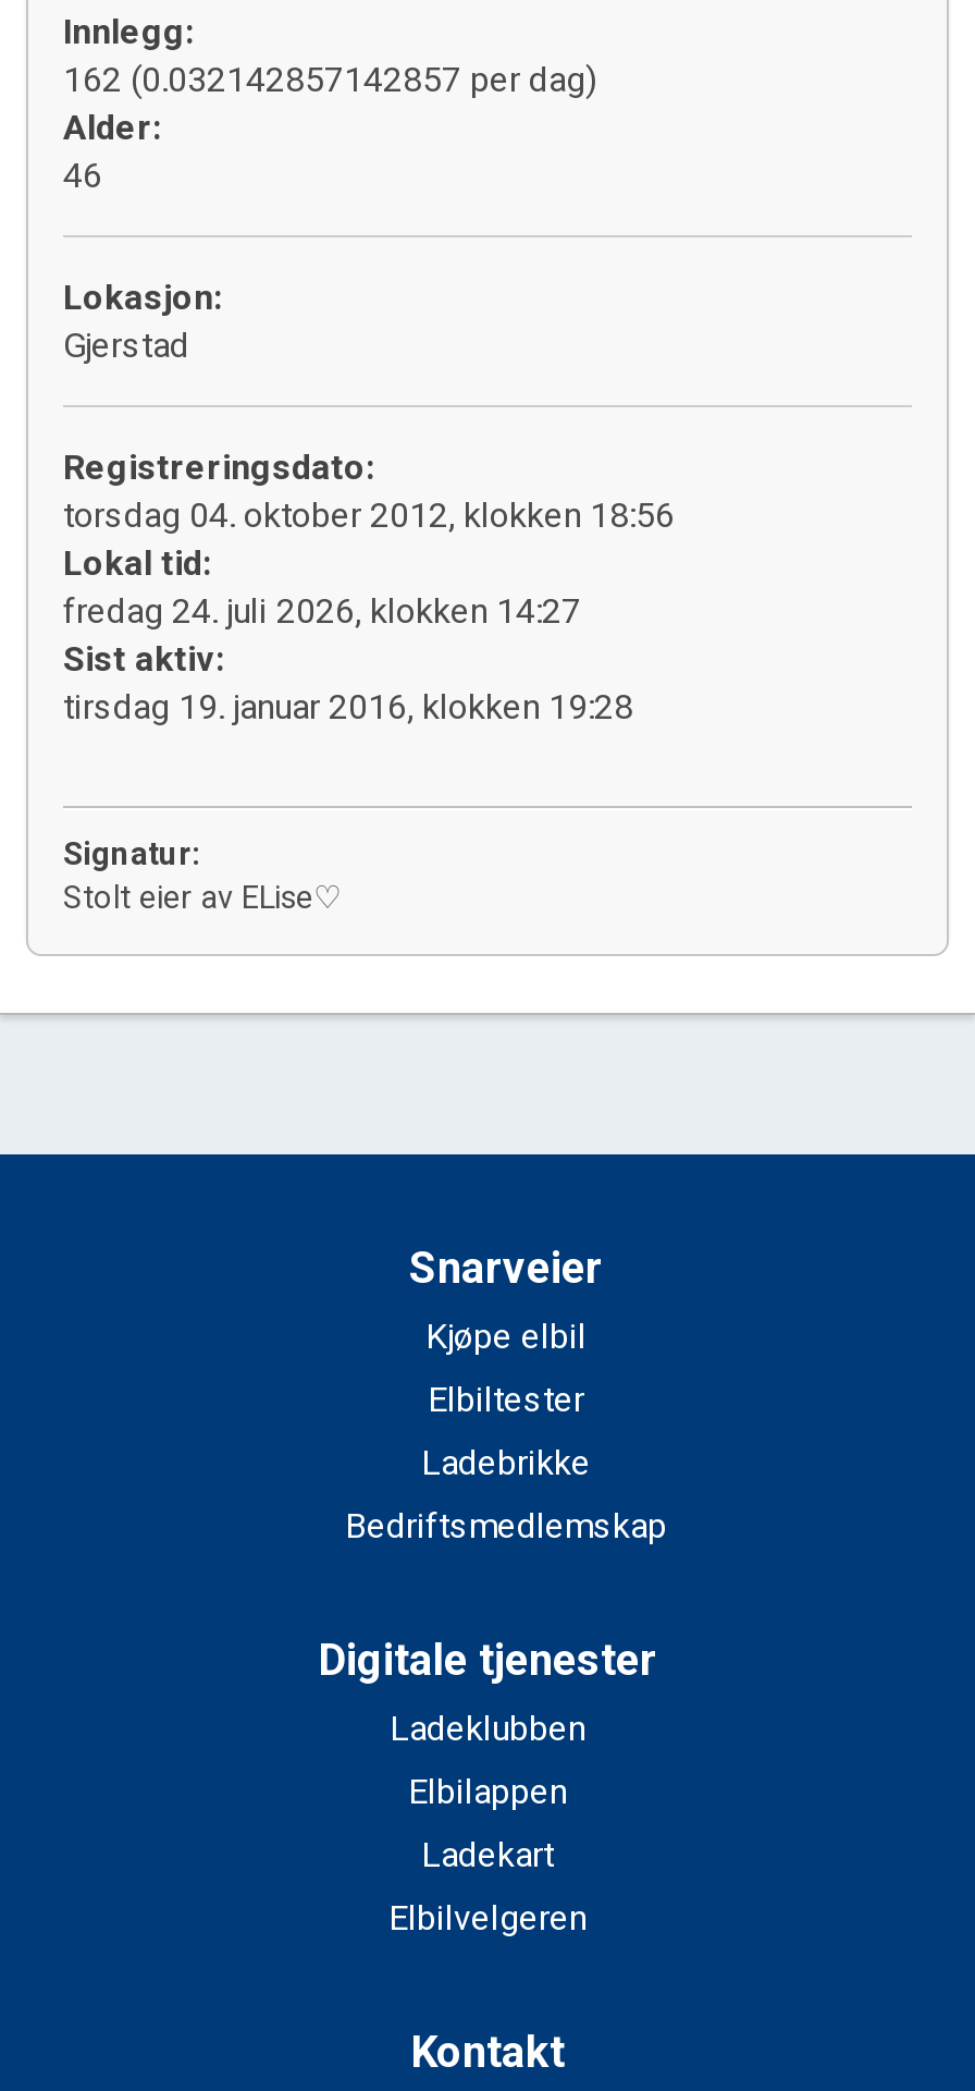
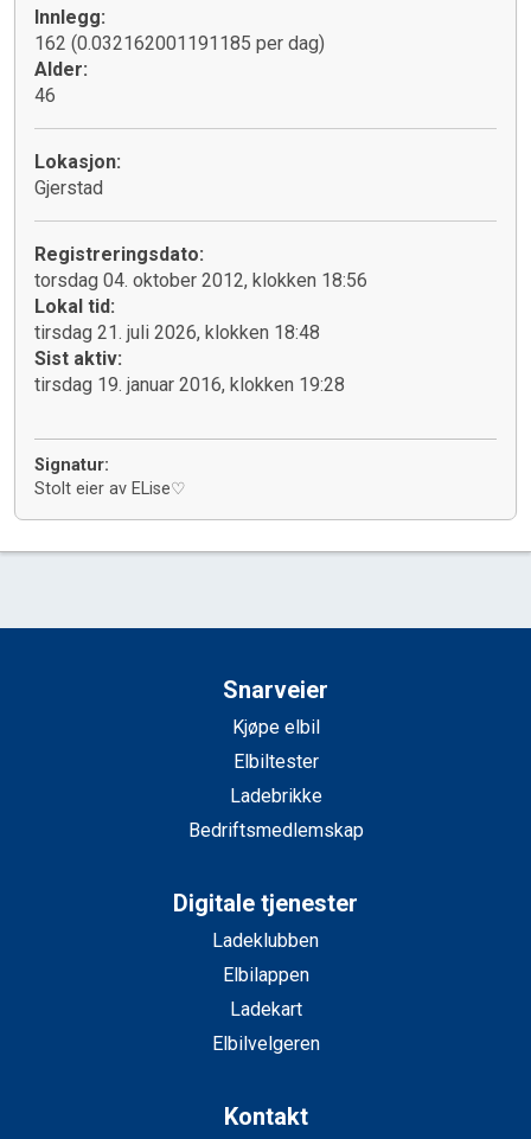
[63,59,596,100] 162 (0.032142857142857 per dag) -> [34,32,325,55] 162 (0.032162001191185 per dag)
[63,590,581,632] fredag 24. juli 2026, klokken 14:27 -> [34,321,320,344] tirsdag 21. juli 2026, klokken 18:48

